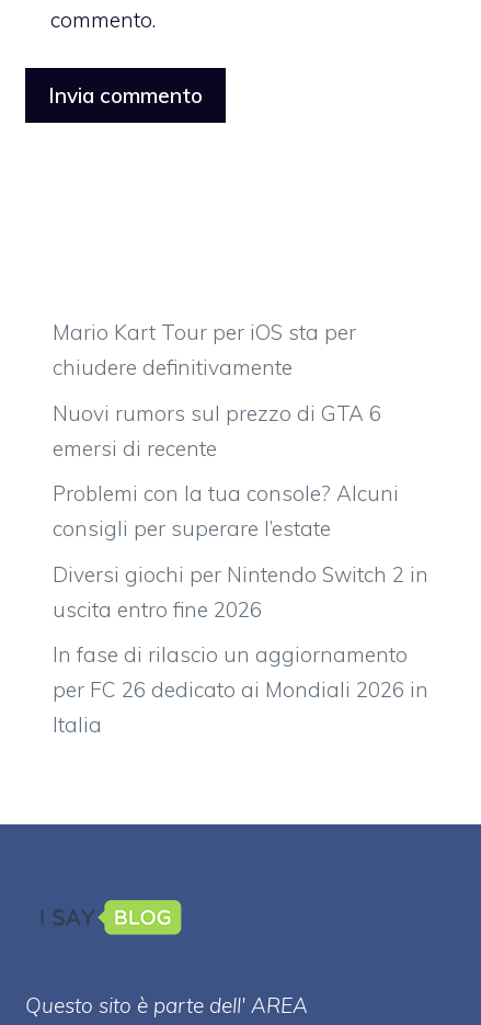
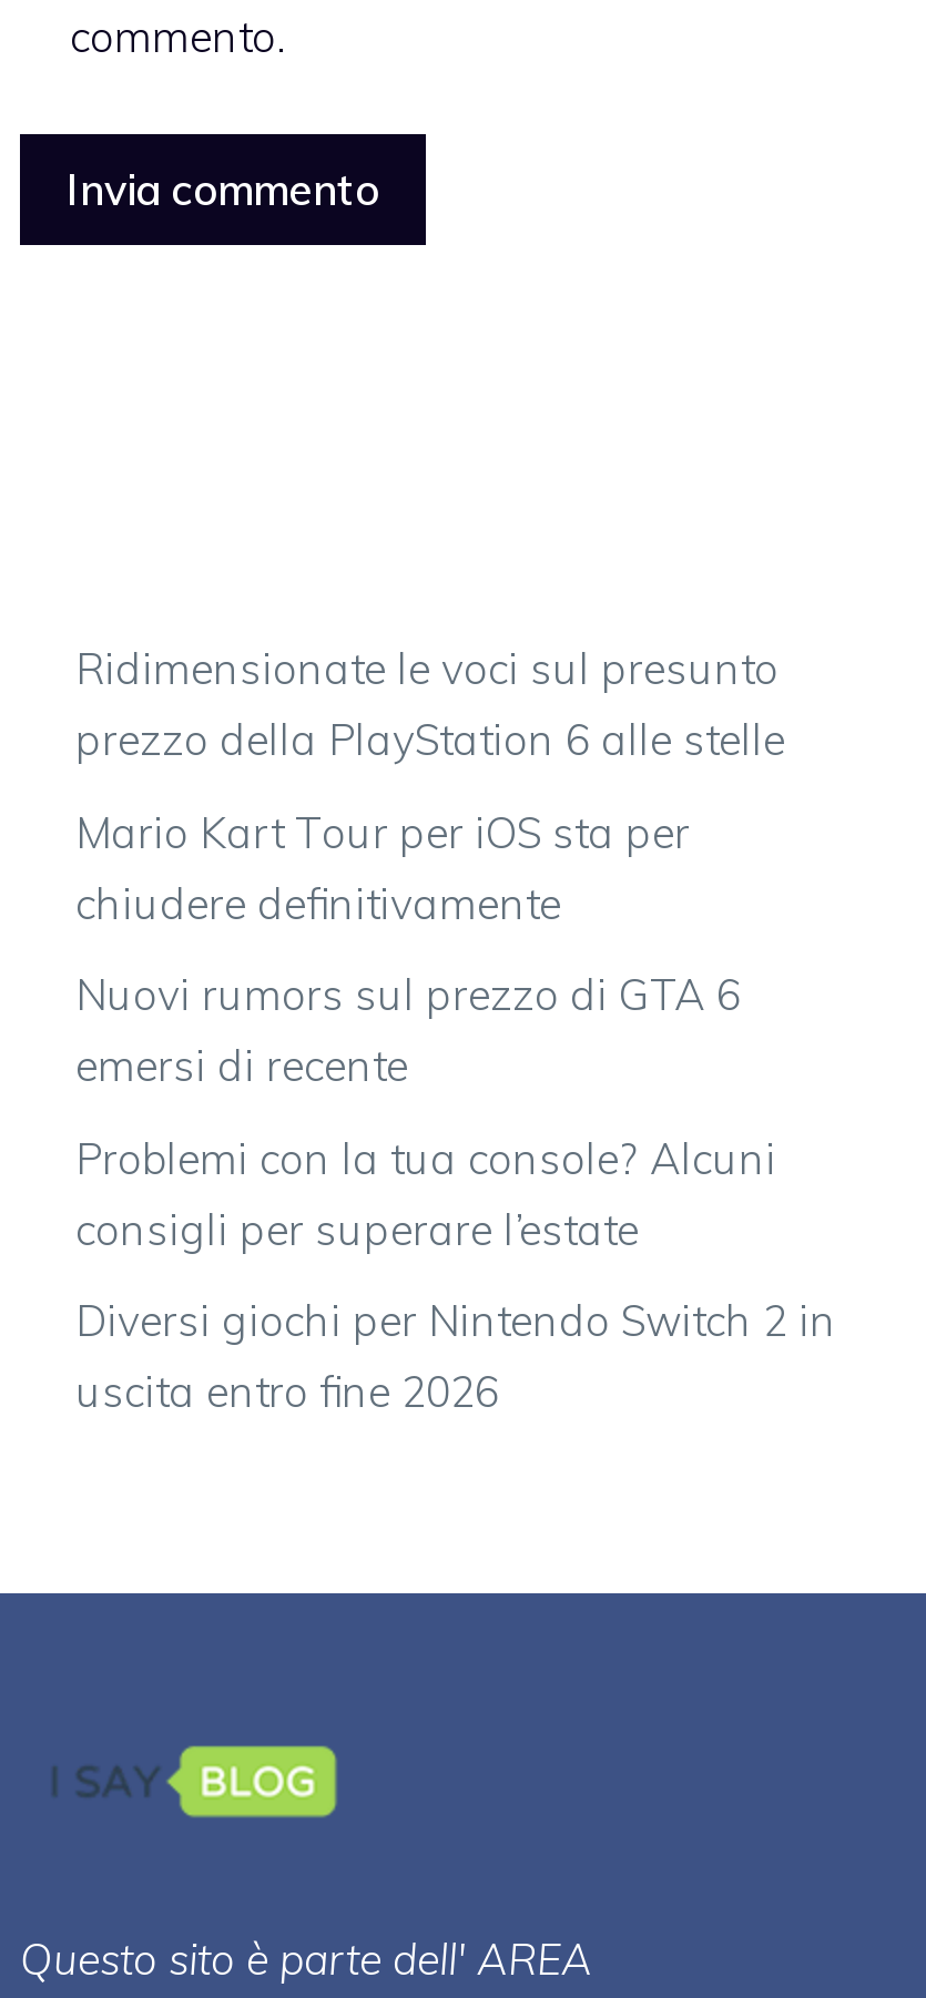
none -> [75,643,785,767] Ridimensionate le voci sul presunto | prezzo della PlayStation 6 alle stelle
moved [53,319,428,623] -> [75,806,836,1419]: Mario Kart Tour per iOS sta per | chiudere definitivamente | Nuovi rumors sul prezzo di GTA 6 | emersi di recente | Problemi con la tua console? Alcuni | consigli per superare l’estate | Diversi giochi per Nintendo Switch 2 in | uscita entro fine 2026
[53,642,428,738] In fase di rilascio un aggiornamento | per FC 26 dedicato ai Mondiali 2026 in | Italia -> none

